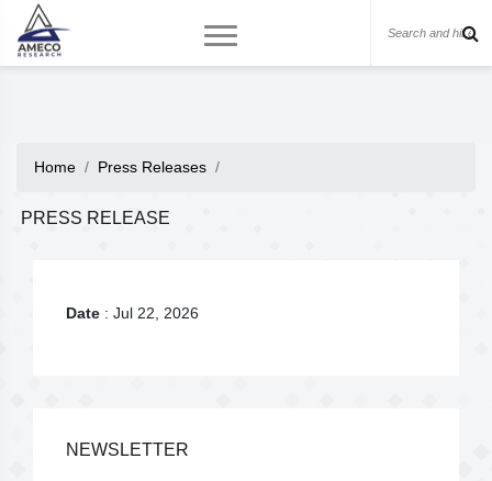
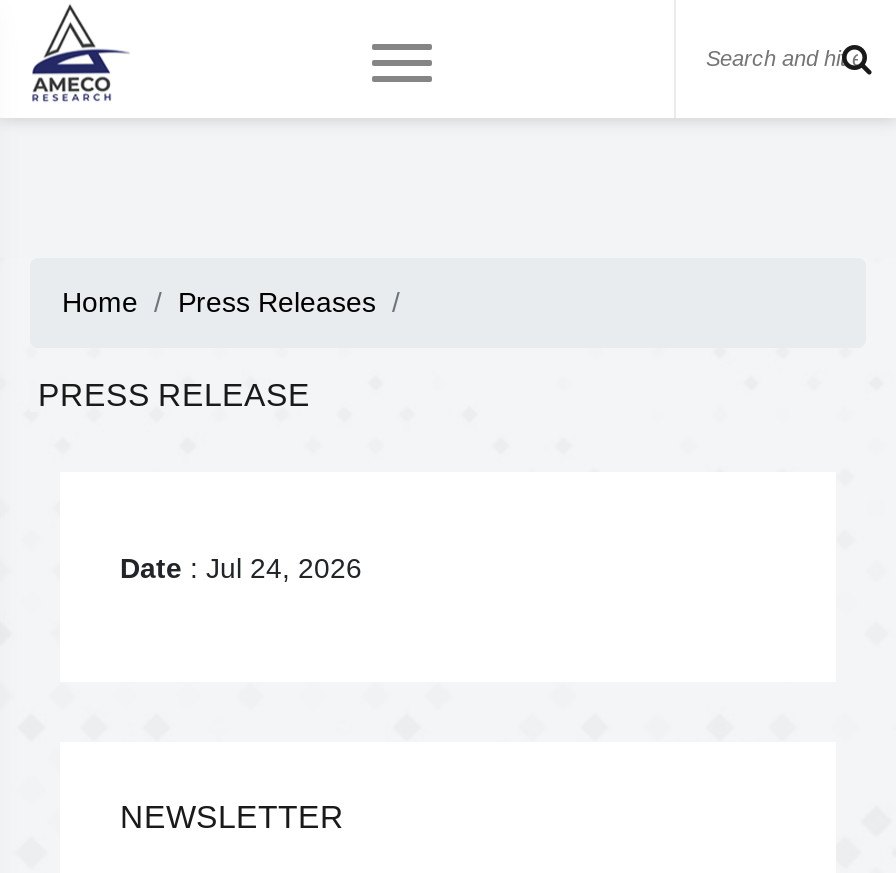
[66,304,199,322] Date: Jul 22, 2026 -> [120,552,362,584] Date: Jul 24, 2026

